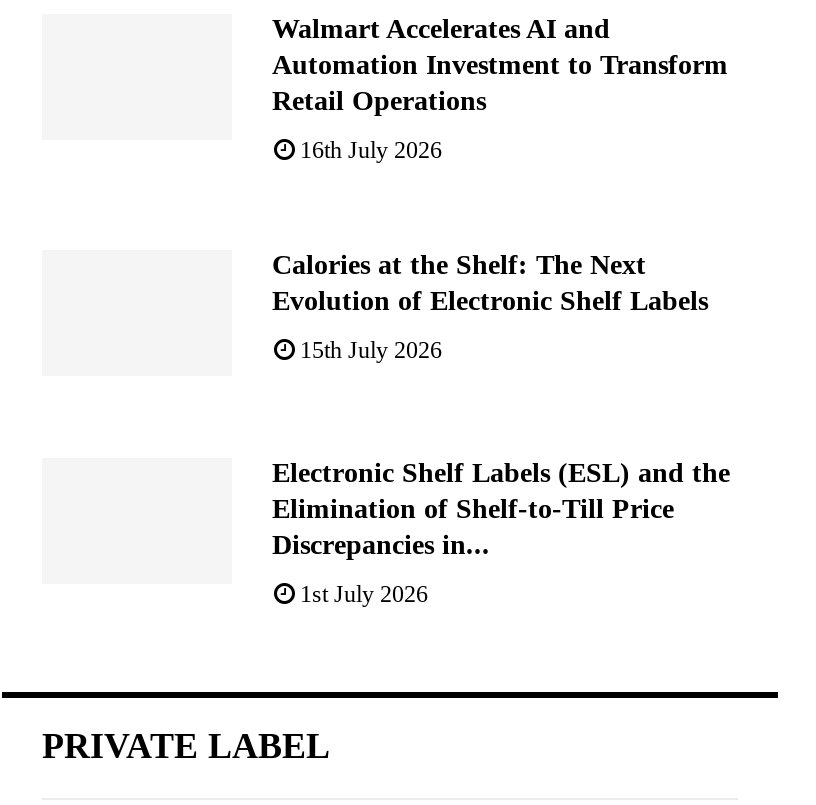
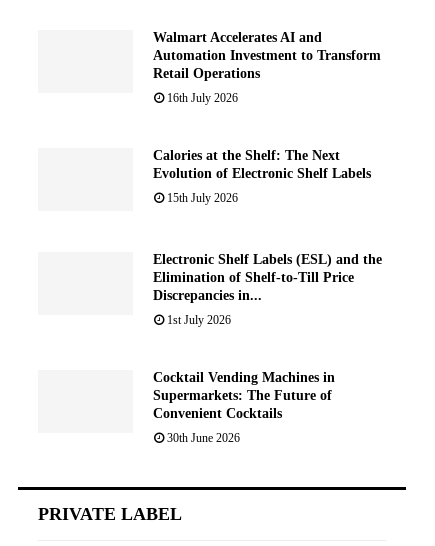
none -> [153,370,335,445] Cocktail Vending Machines in | Supermarkets: The Future of | Convenient Cocktails | 30th June 2026

